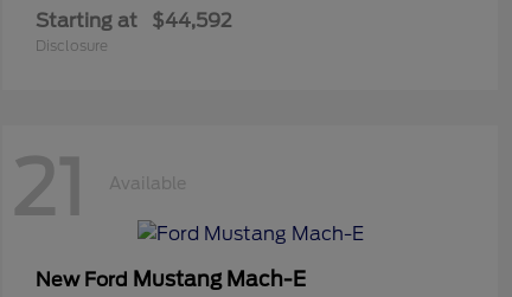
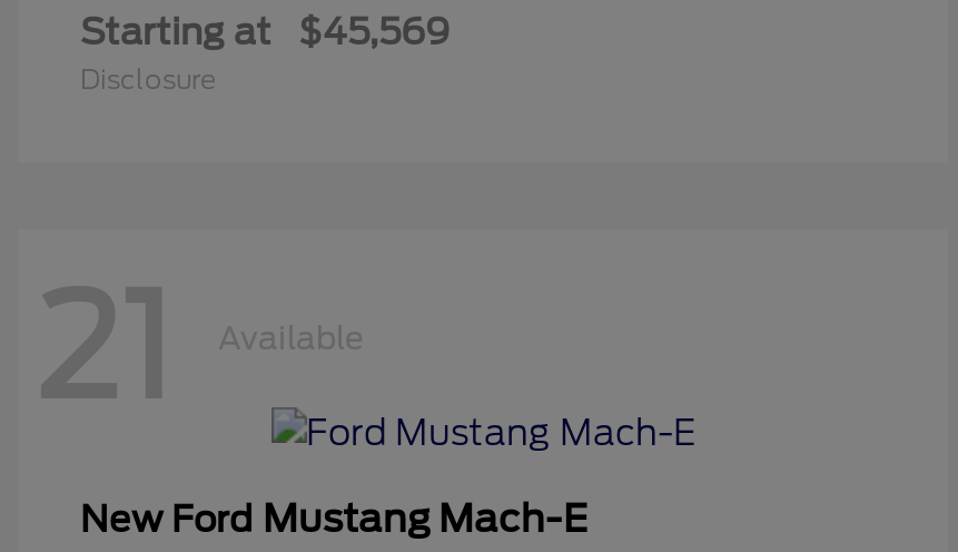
[36,10,232,32] Starting at $44,592 -> [80,12,450,54] Starting at $45,569

